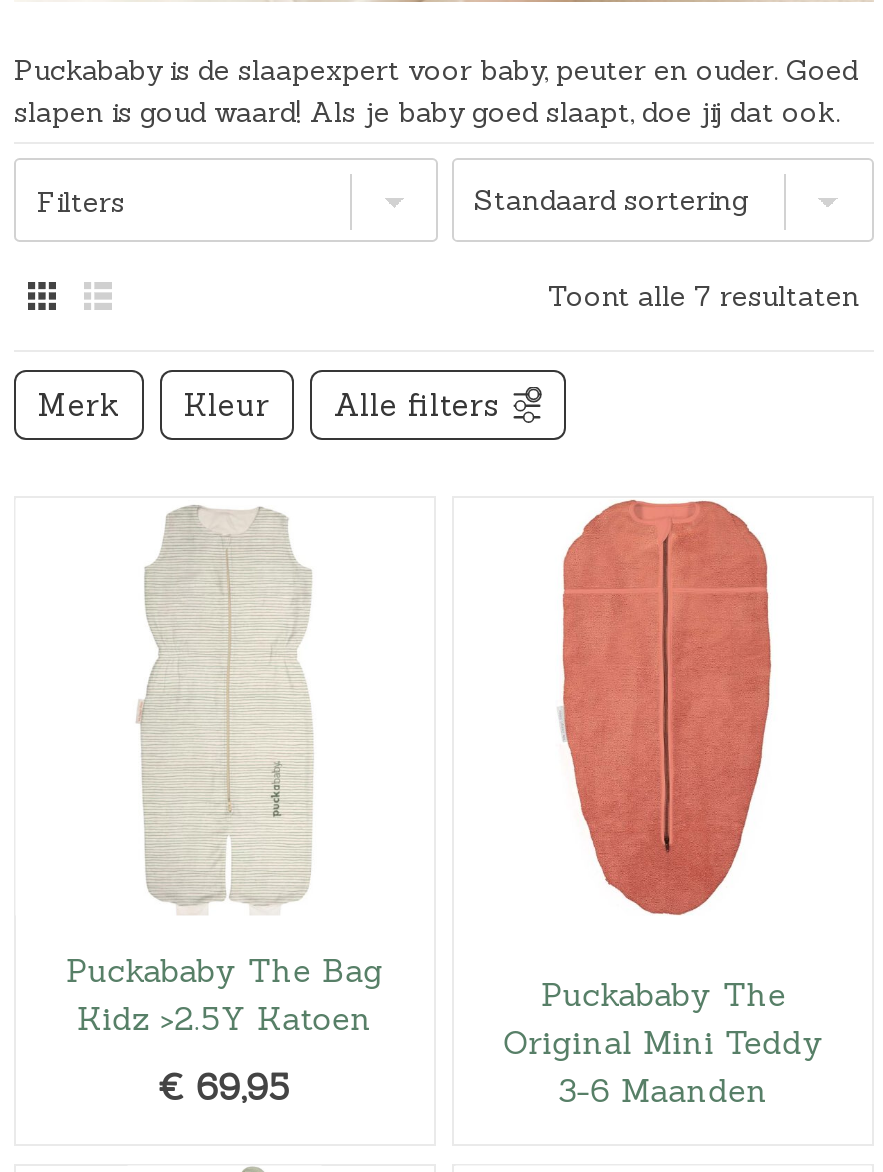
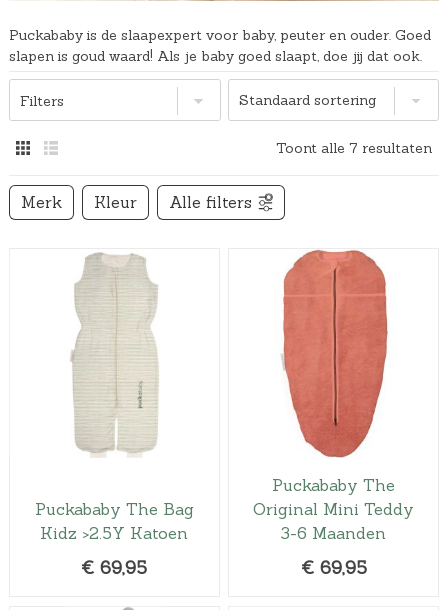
none -> [301,556,367,579] € 69,95

